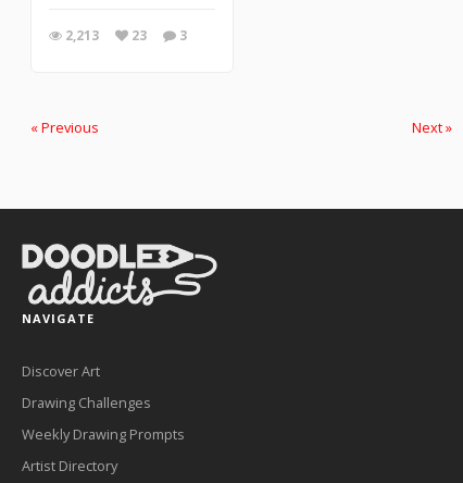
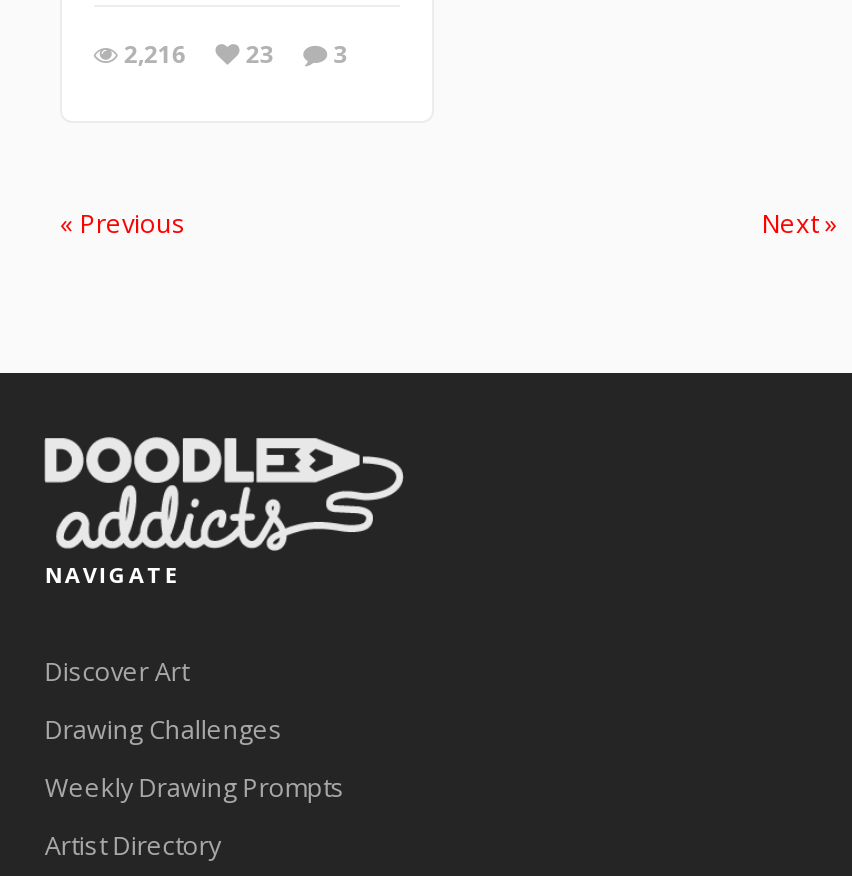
[62,26,187,45] 2,213 23 3 -> [118,37,347,71] 2,216 23 3

